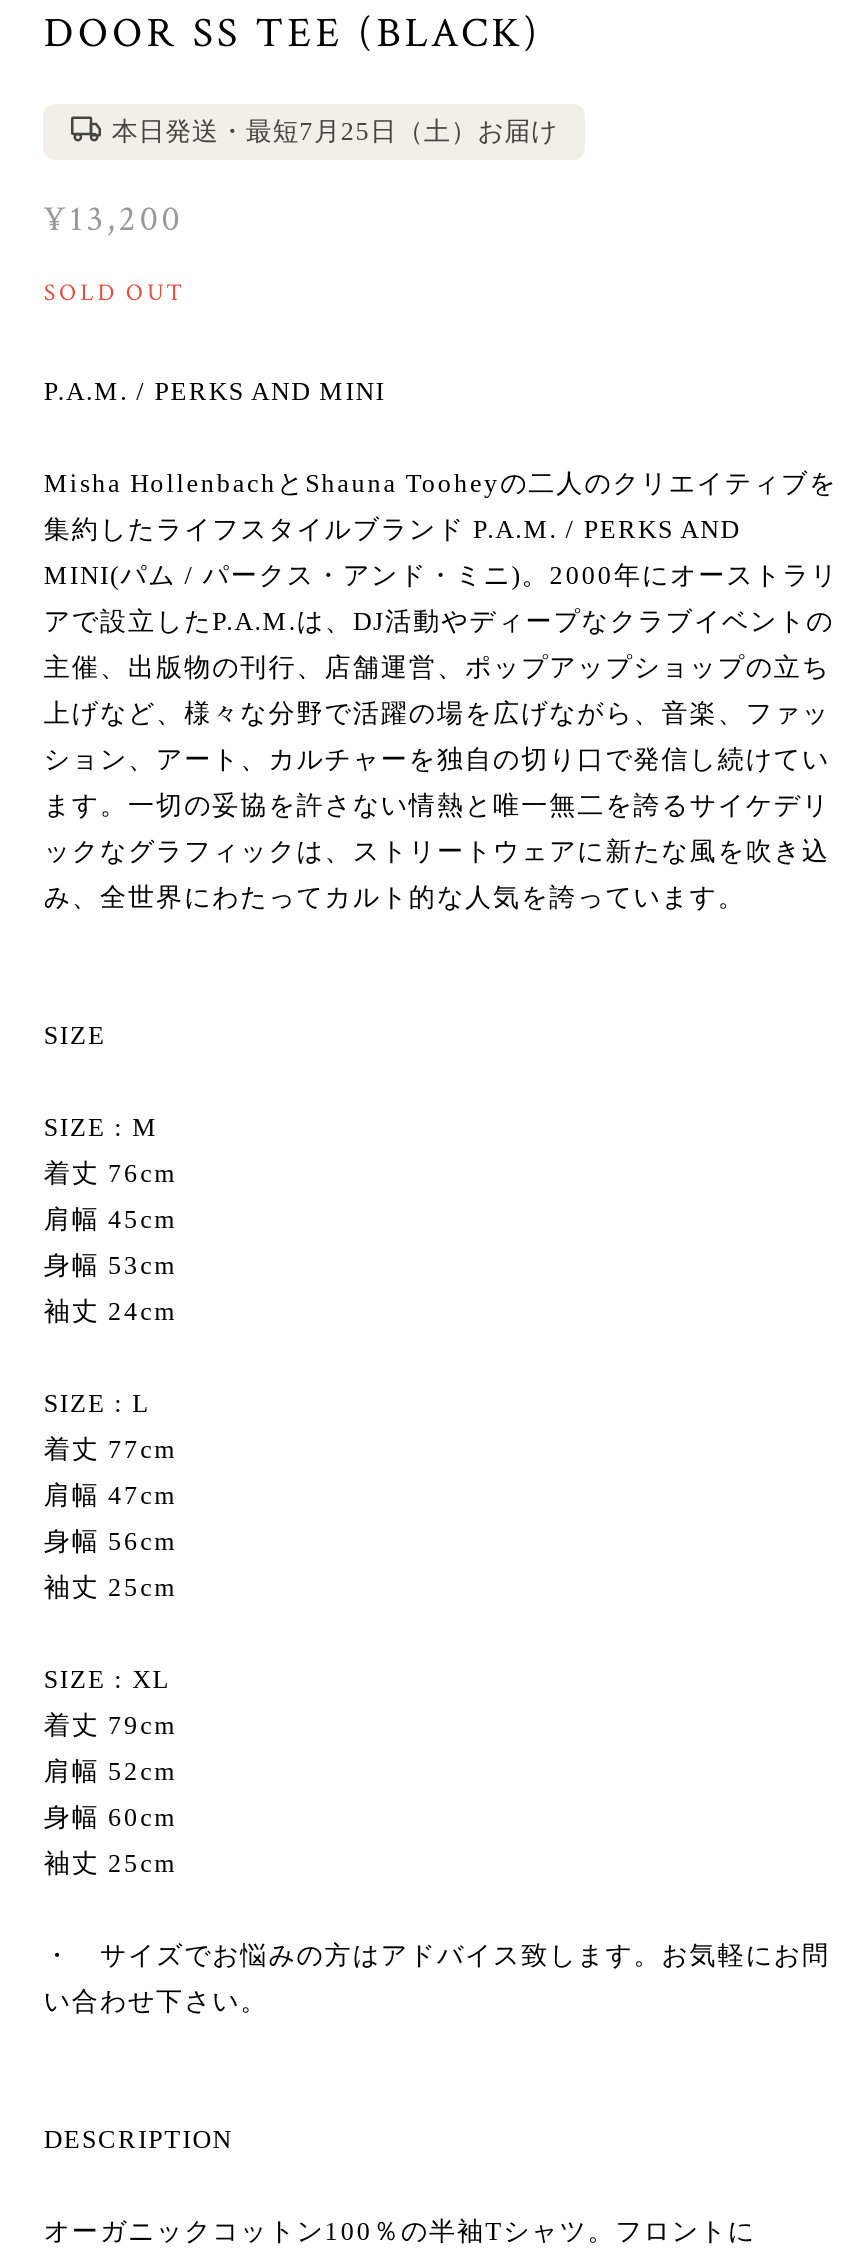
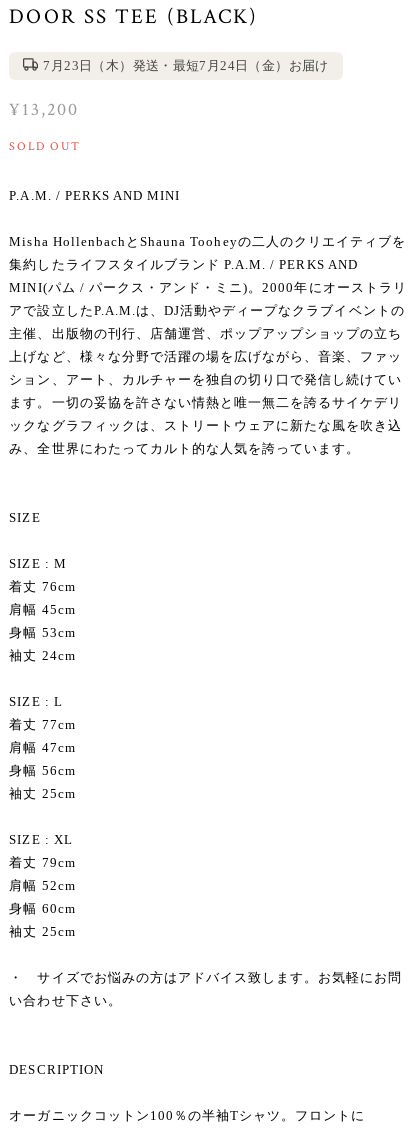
[112,116,558,146] 本日発送・最短7月25日（土）お届け -> [43,58,329,73] 7月23日（木）発送・最短7月24日（金）お届け

